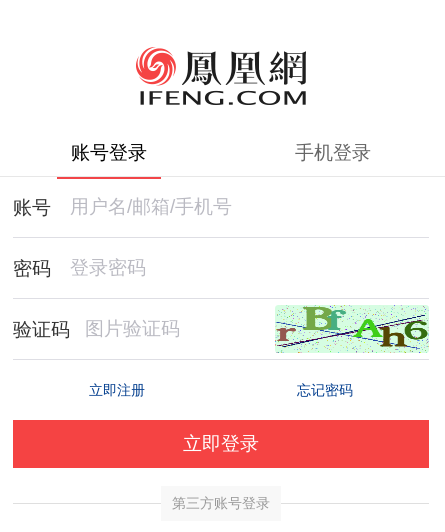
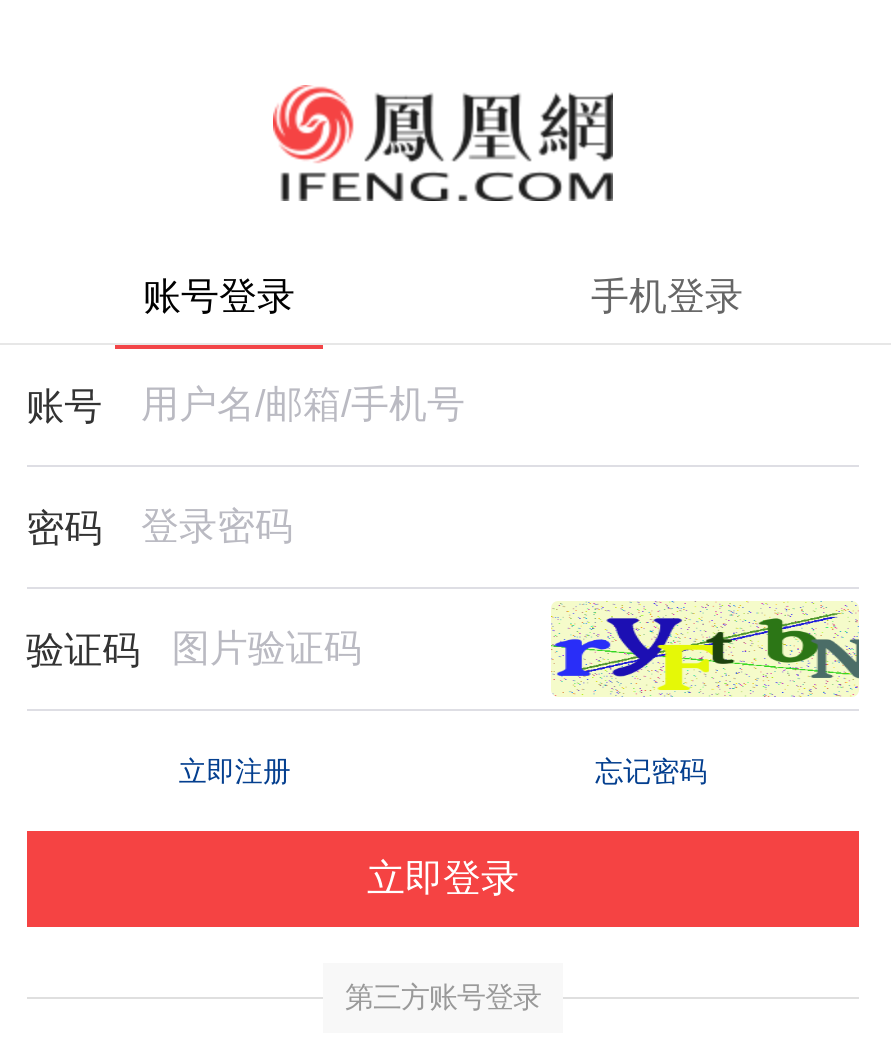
[275,305,429,353] [image] -> [551,601,861,697] [image]

